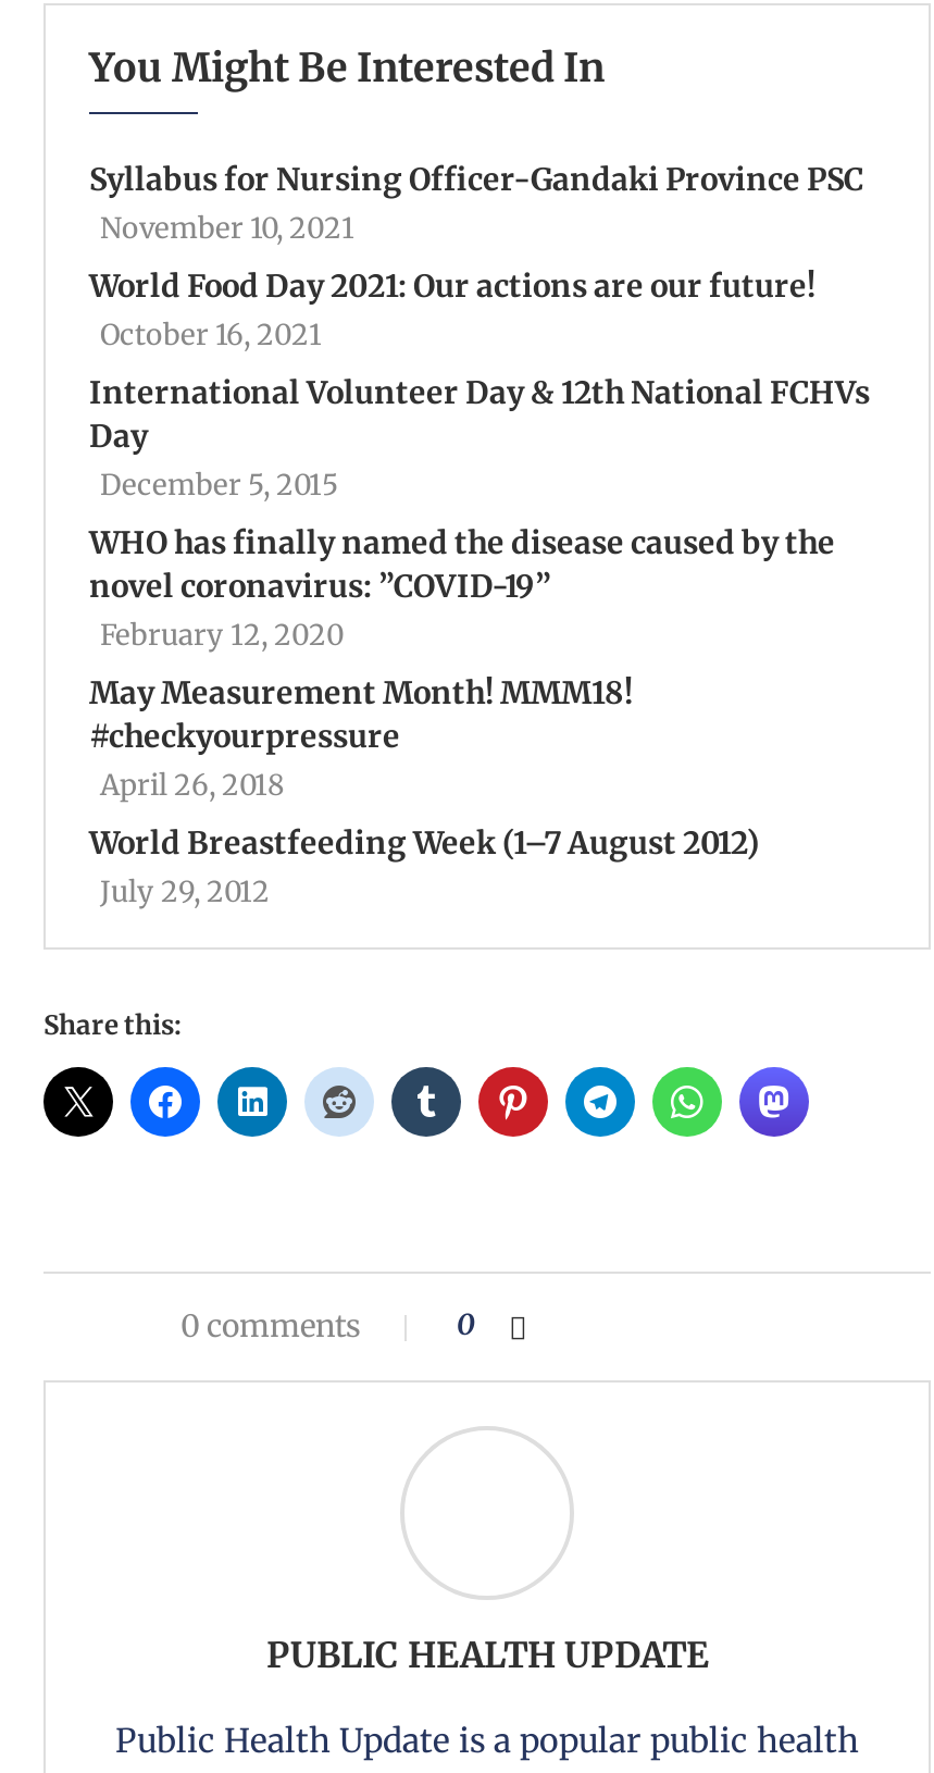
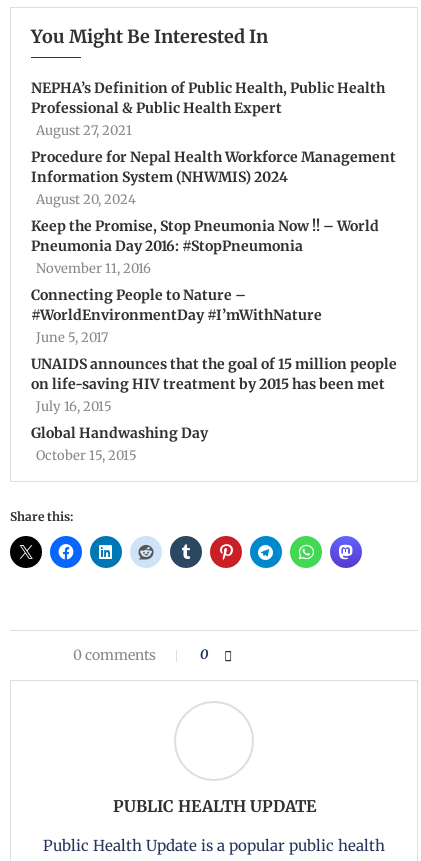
[89,161,863,248] Syllabus for Nursing Officer-Gandaki Province PSC | November 10, 2021 -> [31,79,385,139] NEPHA’s Definition of Public Health, Public Health | Professional & Public Health Expert | August 27, 2021
[89,268,815,355] World Food Day 2021: Our actions are our future! | October 16, 2021 -> [31,148,396,208] Procedure for Nepal Health Workforce Management | Information System (NHWMIS) 2024 | August 20, 2024
[89,374,870,505] International Volunteer Day & 12th National FCHVs | Day | December 5, 2015 -> [31,217,379,277] Keep the Promise, Stop Pneumonia Now !! – World | Pneumonia Day 2016: #StopPneumonia | November 11, 2016
[89,524,835,655] WHO has finally named the disease caused by the | novel coronavirus: ”COVID-19” | February 12, 2020 -> [31,286,322,346] Connecting People to Nature – | #WorldEnvironmentDay #I’mWithNature | June 5, 2017
[89,674,633,805] May Measurement Month! MMM18! | #checkyourpressure | April 26, 2018 -> [31,355,397,415] UNAIDS announces that the goal of 15 million people | on life-saving HIV treatment by 2015 has been met | July 16, 2015
[89,824,759,912] World Breastfeeding Week (1–7 August 2012) | July 29, 2012 -> [31,424,208,464] Global Handwashing Day | October 15, 2015

